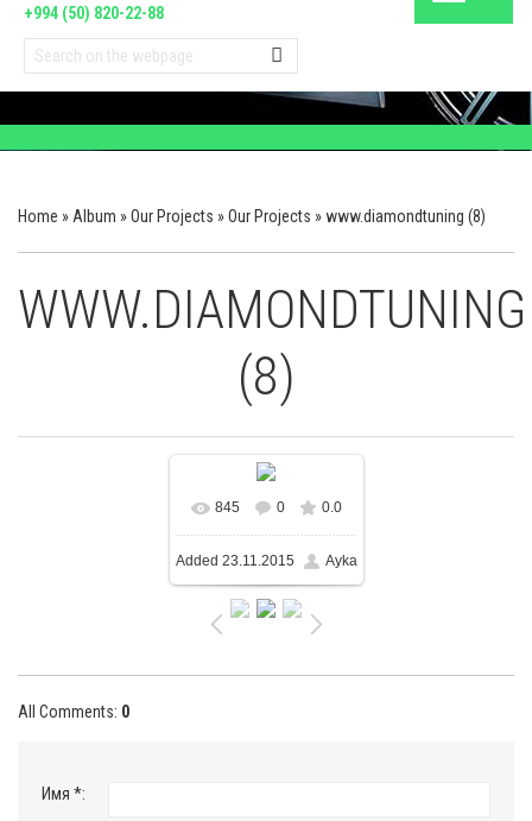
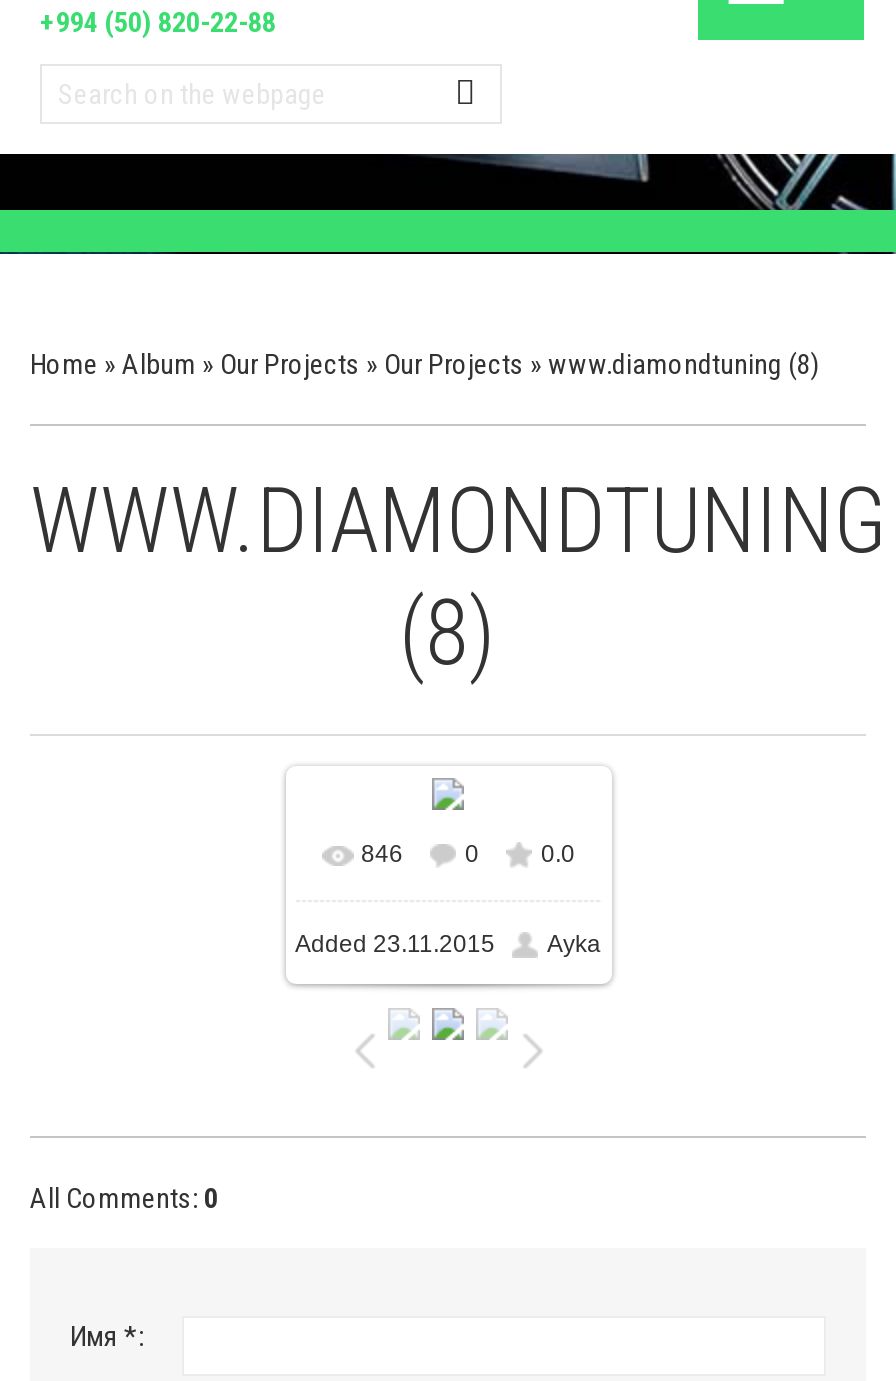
[214,499,239,515] 845 -> [361,840,403,868] 846

